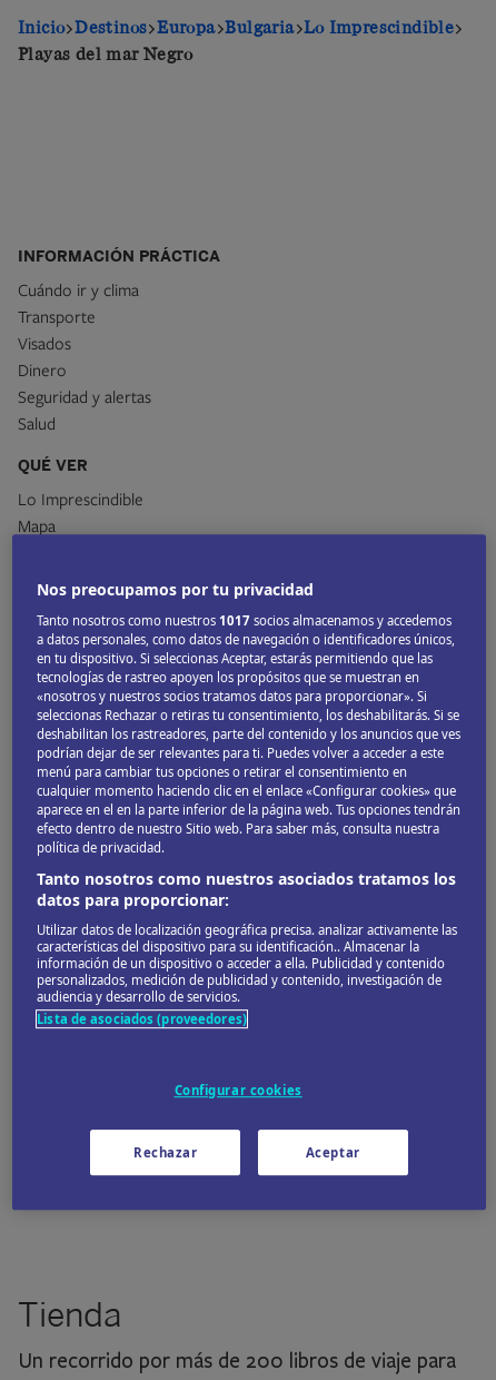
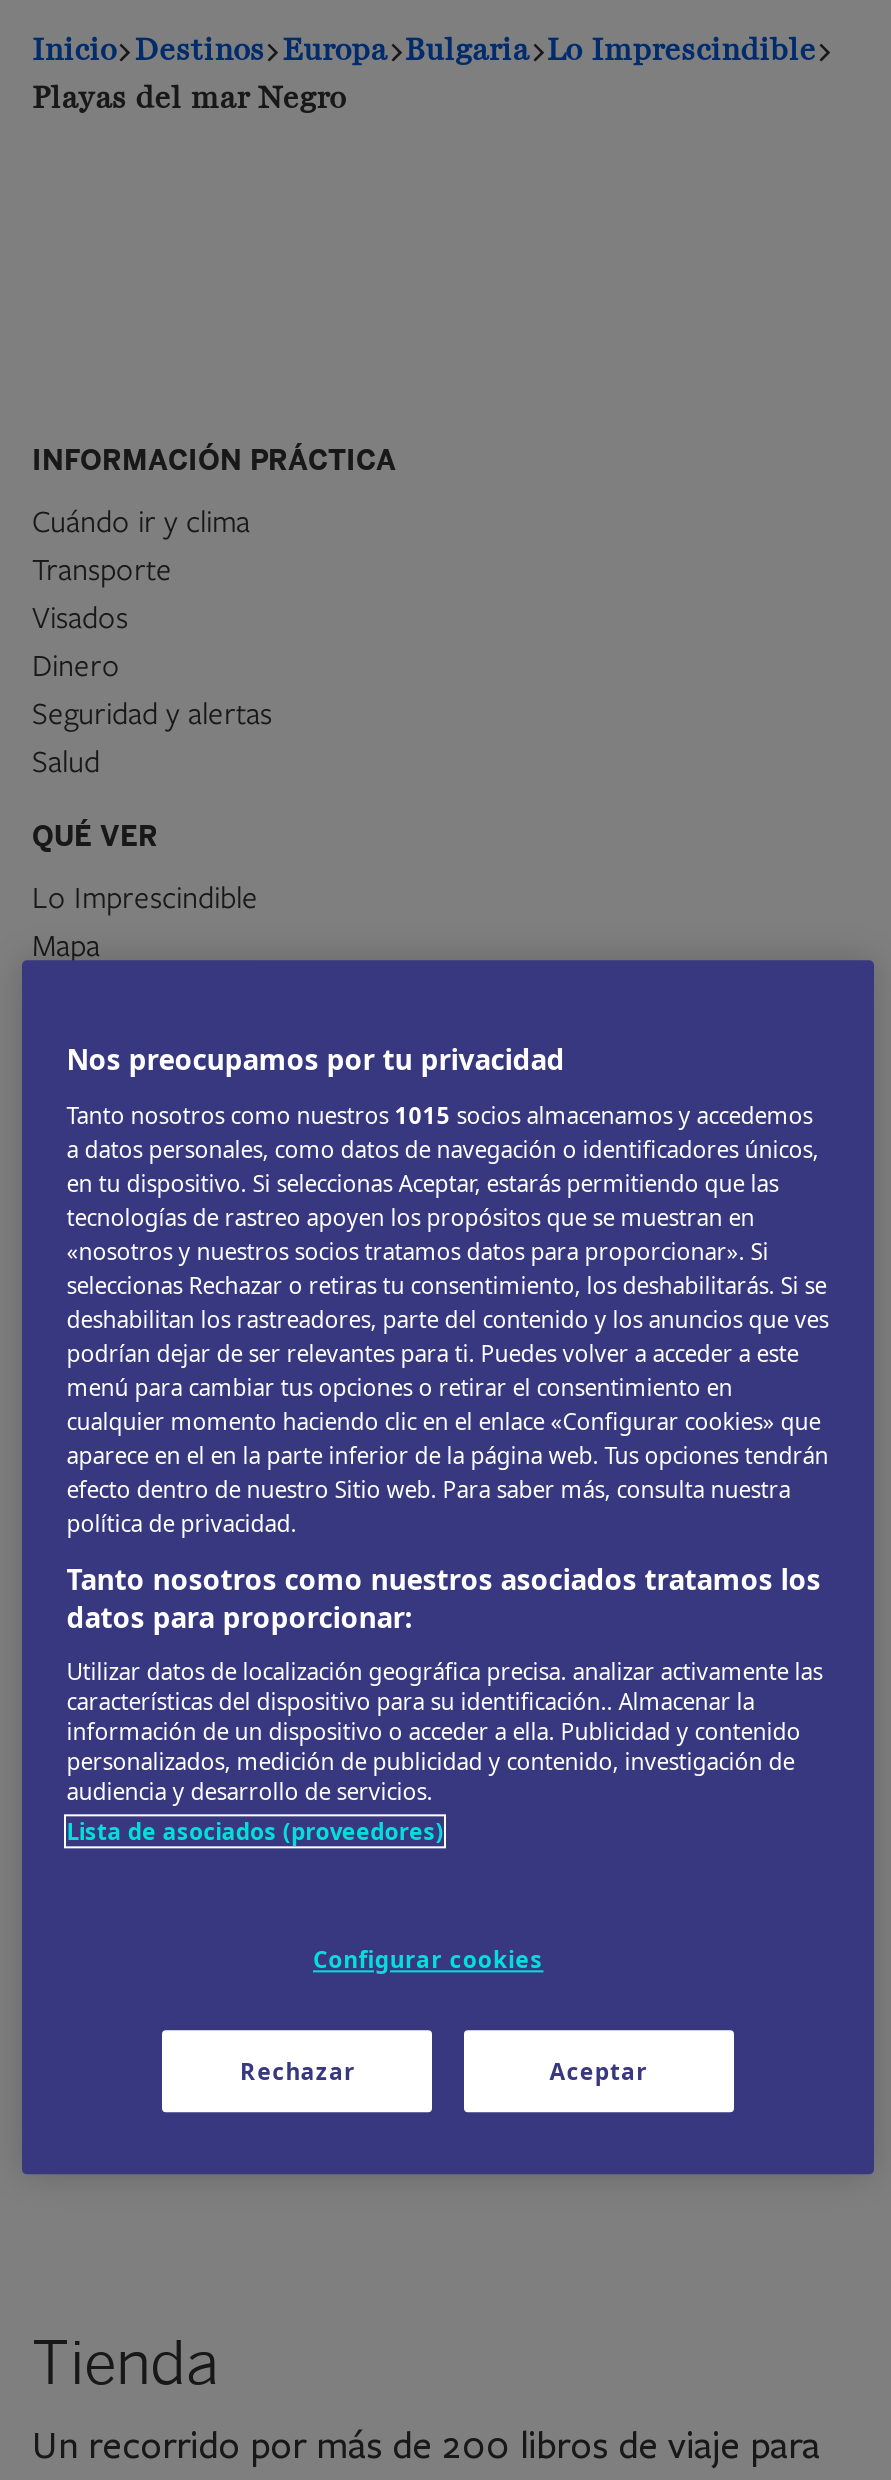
[37,613,452,629] Tanto nosotros como nuestros 1017 socios almacenamos y accedemos -> [66,1101,812,1131] Tanto nosotros como nuestros 1015 socios almacenamos y accedemos

